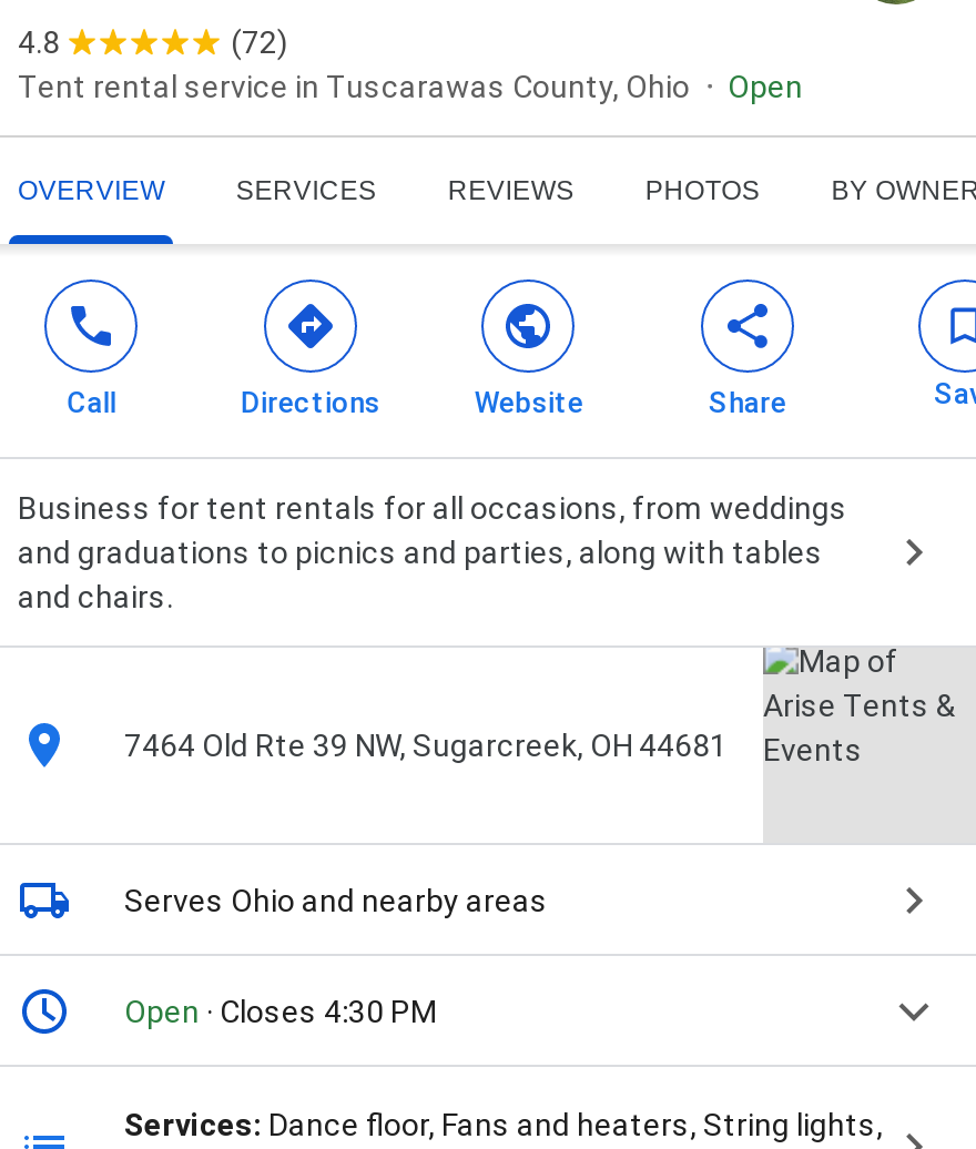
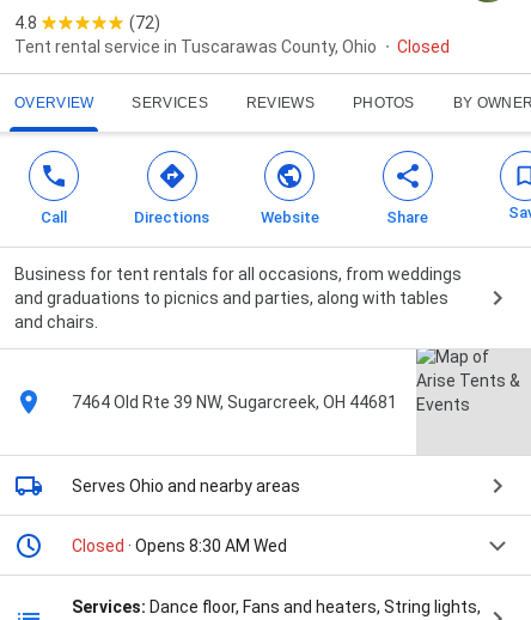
[728,69,803,105] Open -> [397,37,450,56] Closed
[124,994,437,1030] Open · Closes 4:30 PM -> [72,536,287,556] Closed · Opens 8:30 AM Wed

